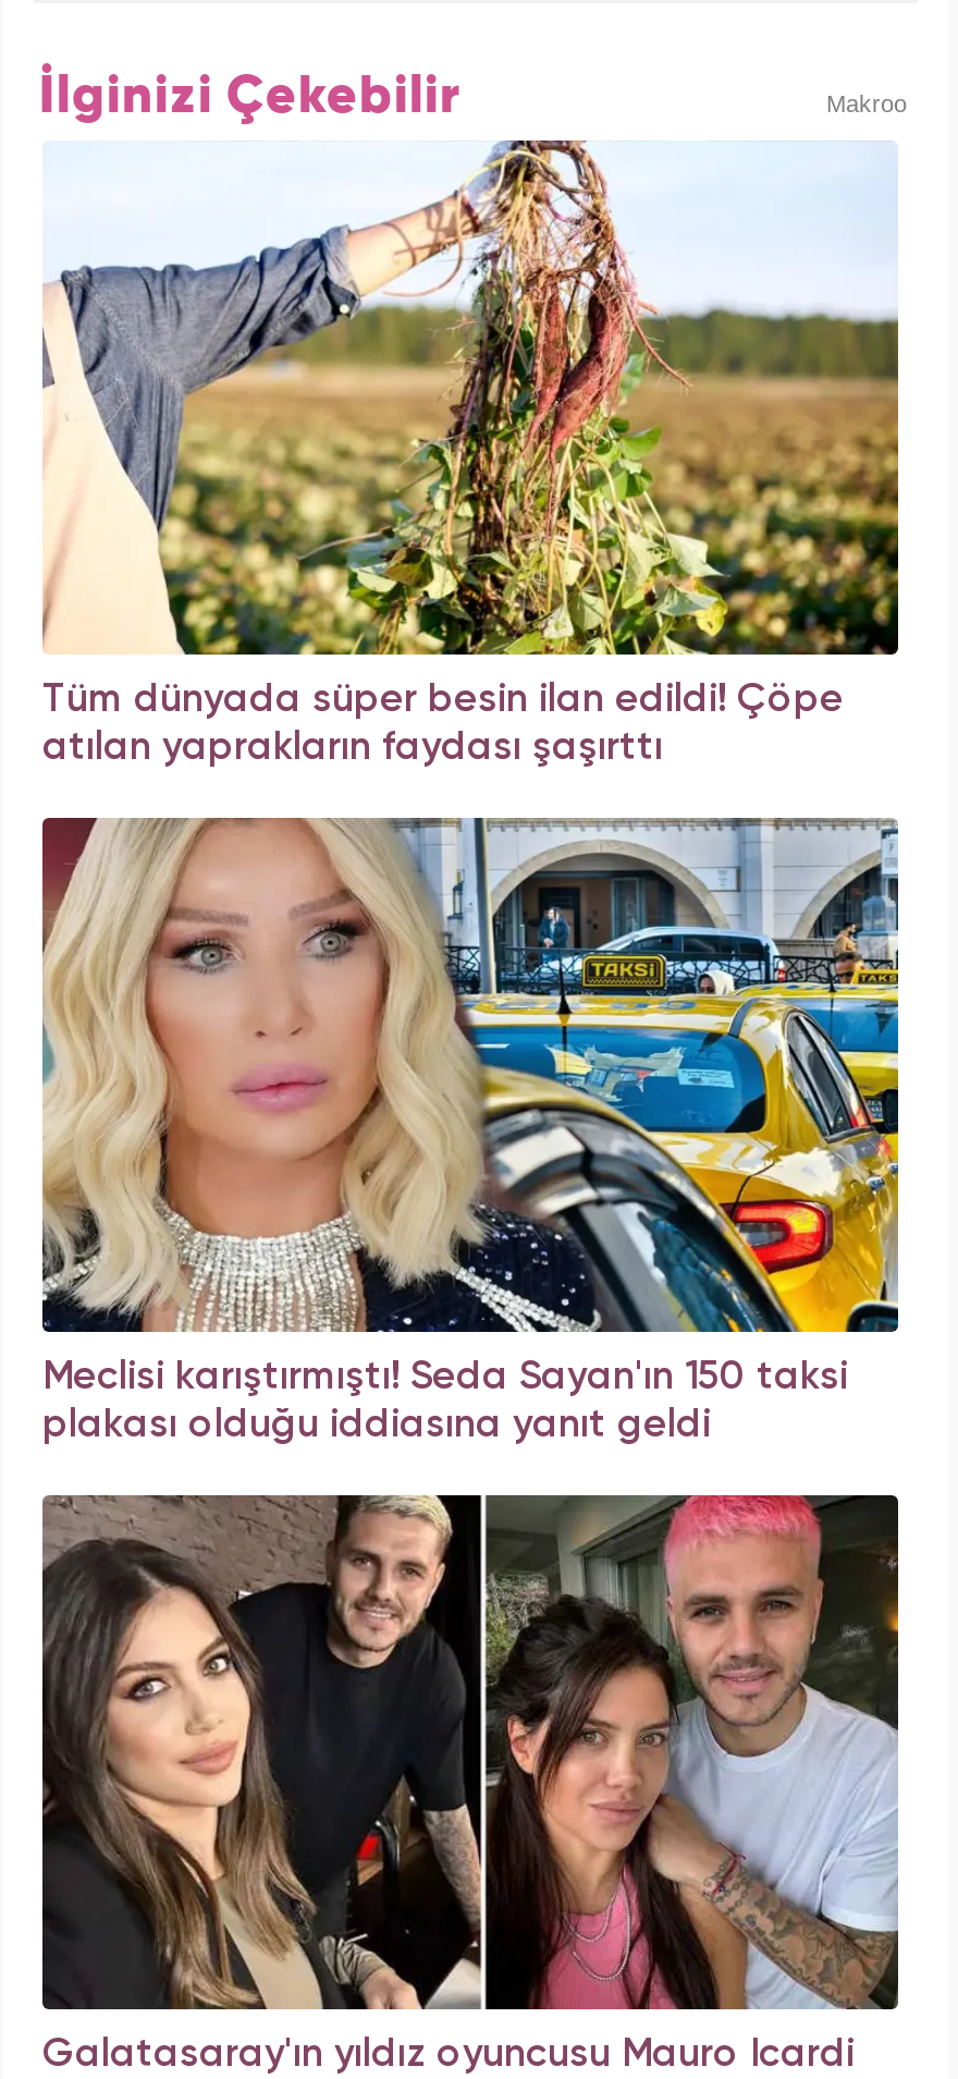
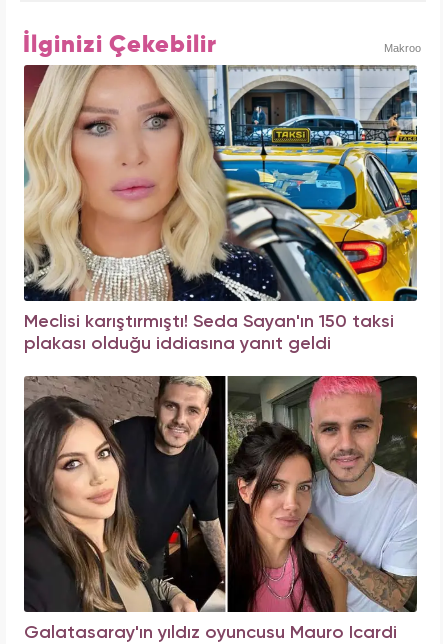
[40,140,900,768] [image] | Tüm dünyada süper besin ilan edildi! Çöpe | atılan yaprakların faydası şaşırttı -> none

